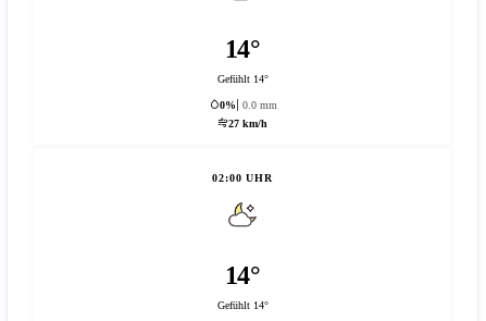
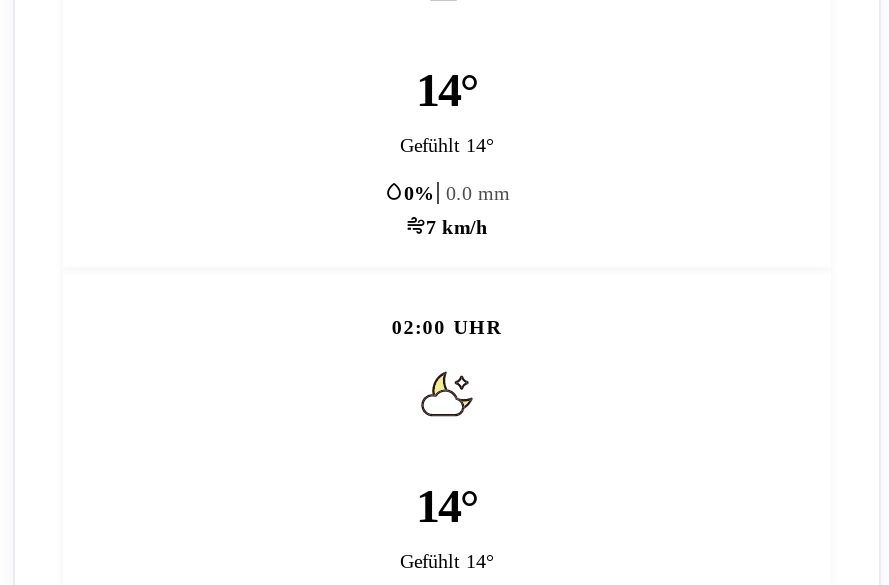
[228,117,267,129] 27 km/h -> [426,215,488,237] 7 km/h

